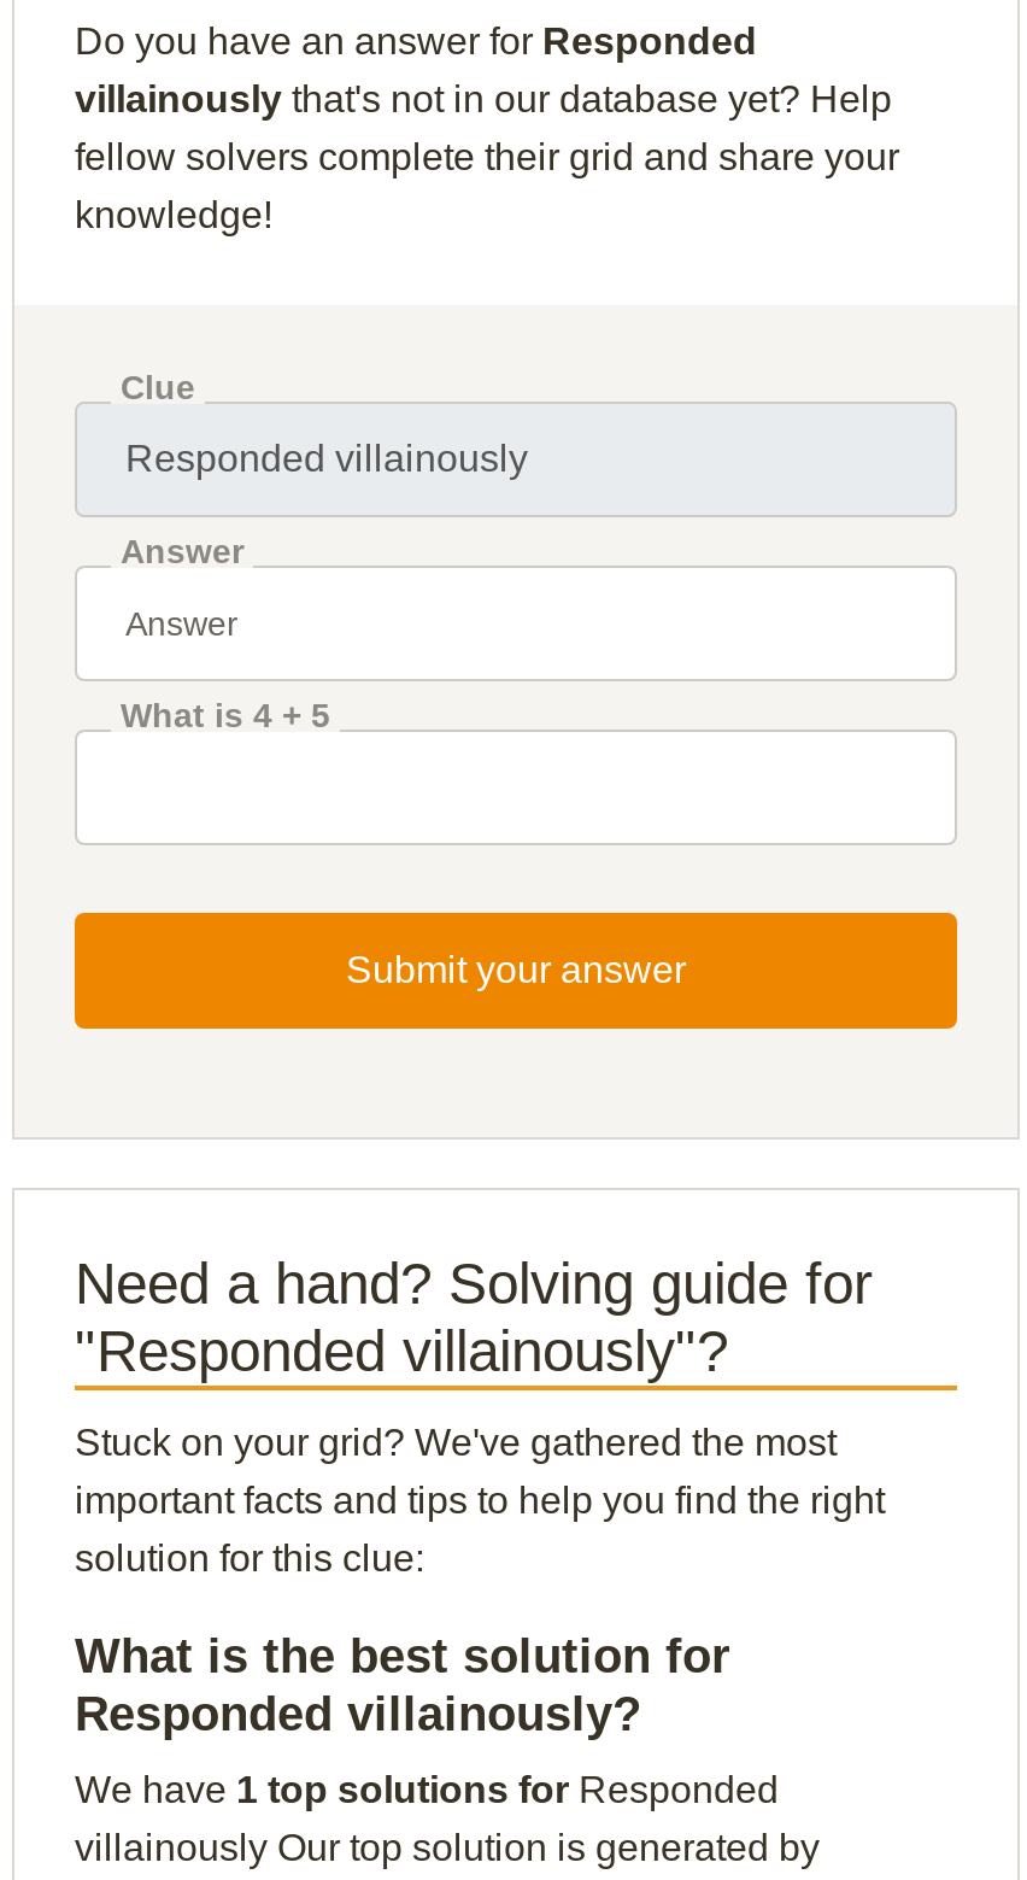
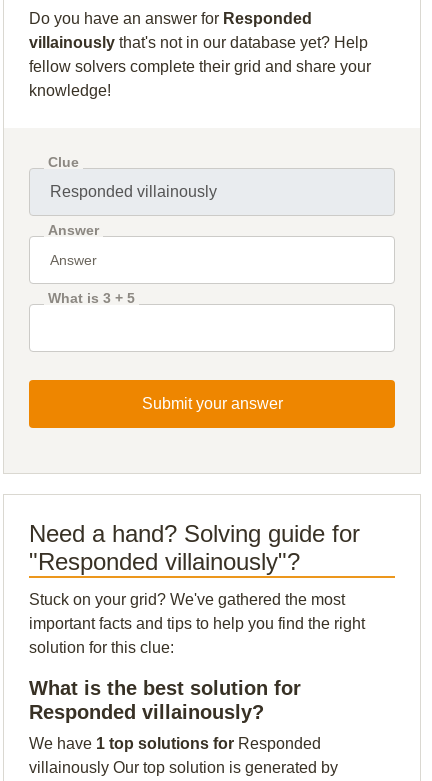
[121,695,330,733] What is 4 + 5 -> [48,290,135,306] What is 3 + 5

